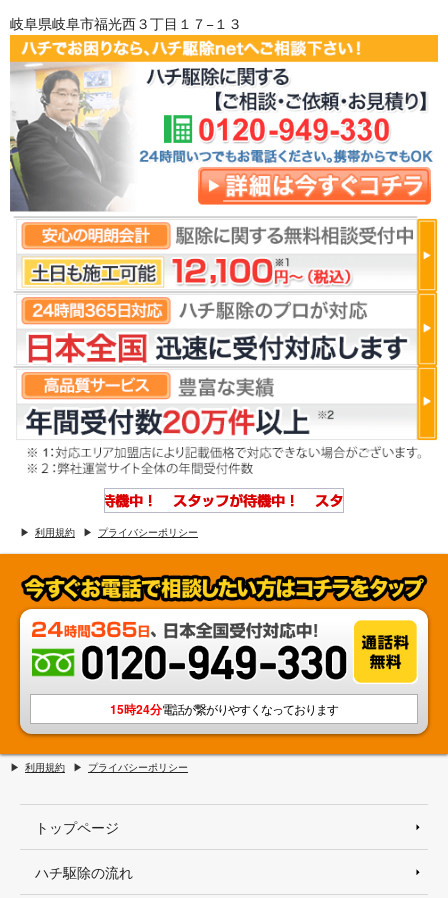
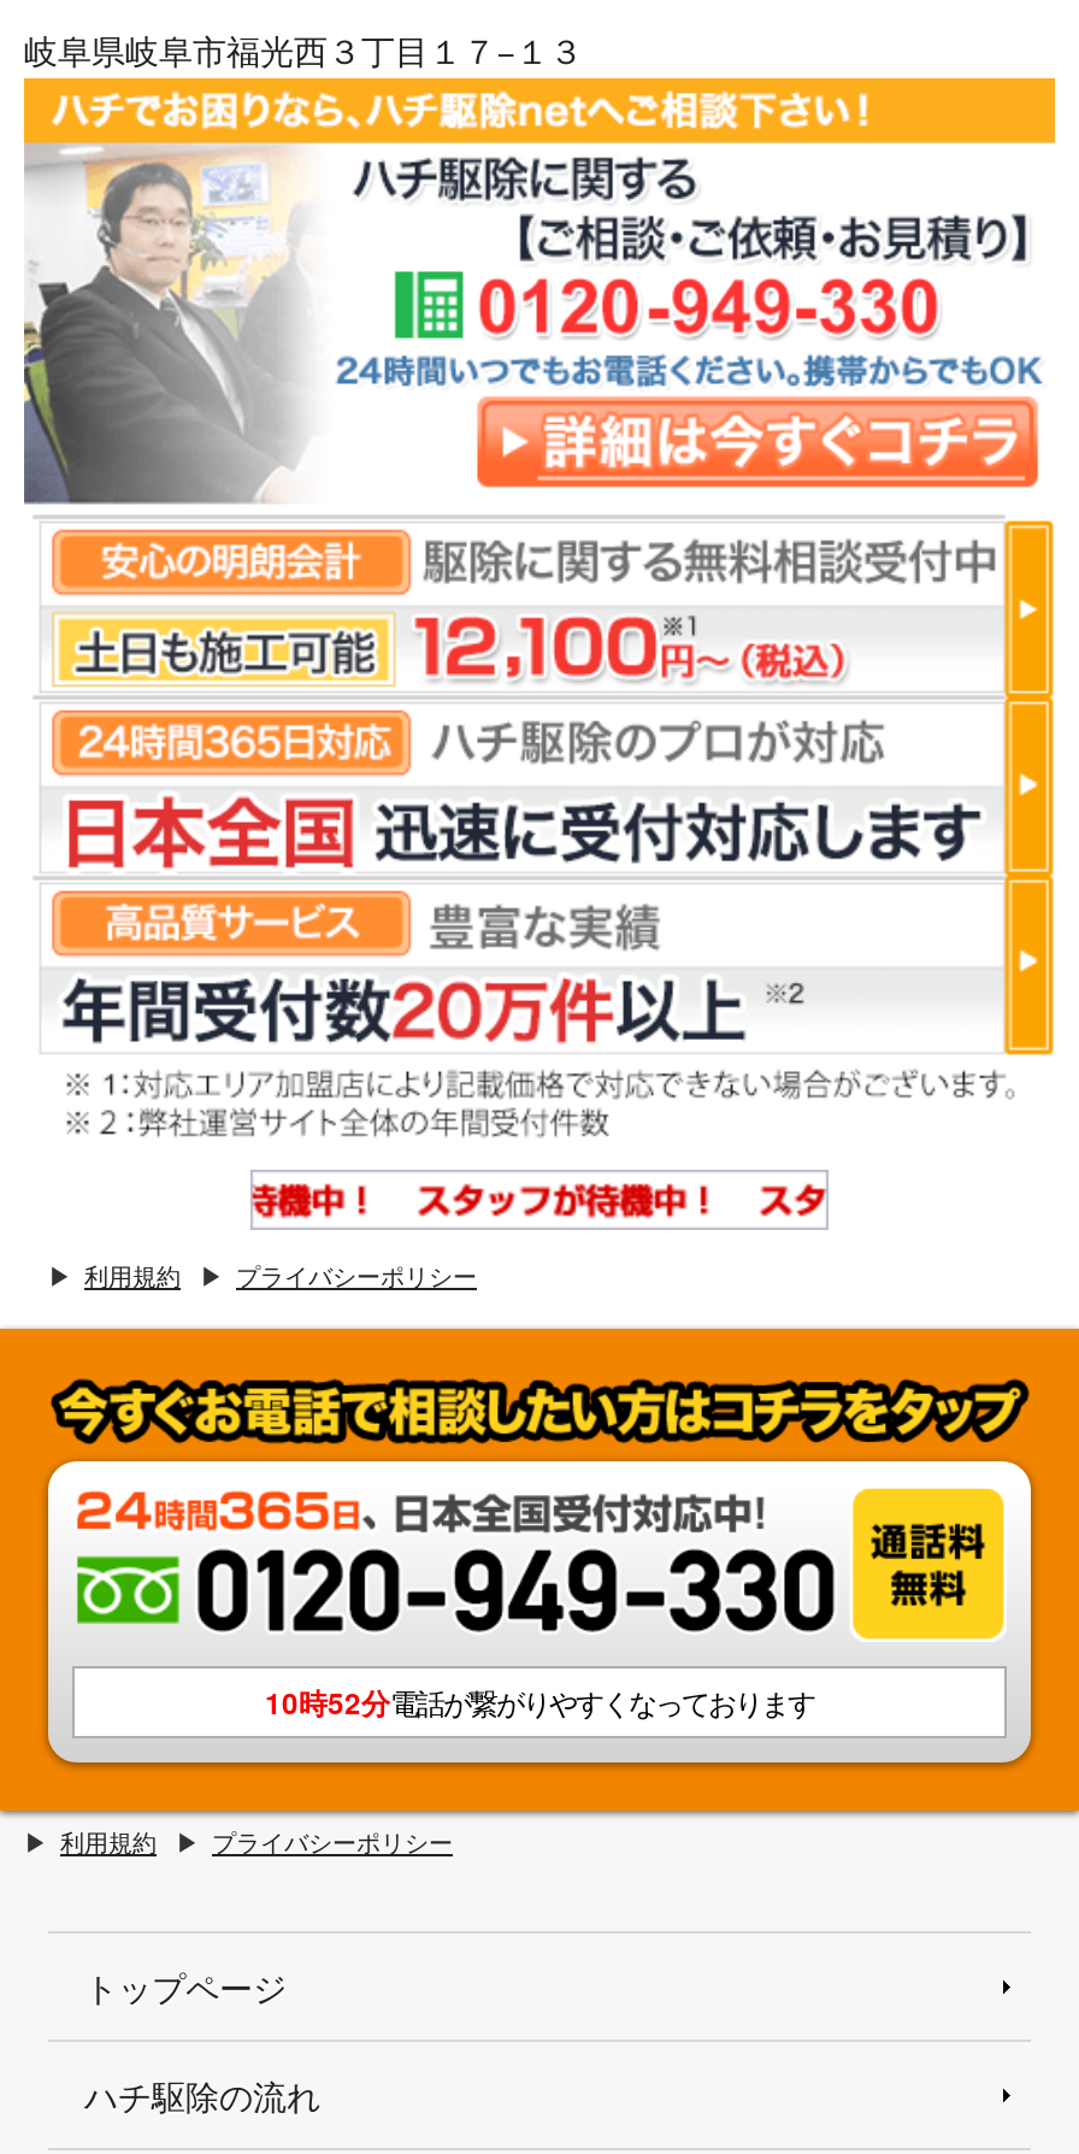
[110,700,338,718] 15時24分電話が繋がりやすくなっております -> [265,1681,814,1724] 10時52分電話が繋がりやすくなっております

